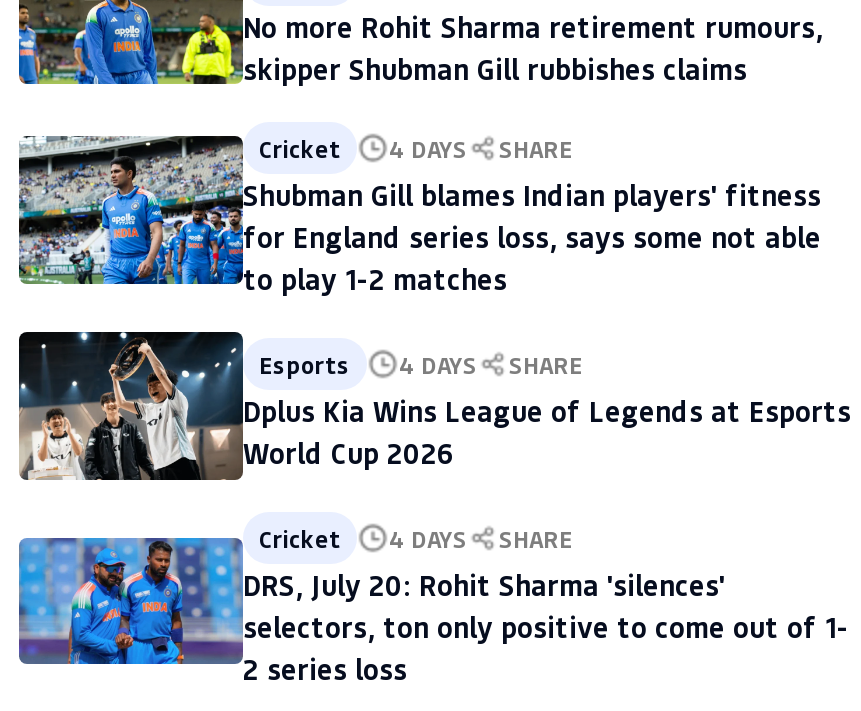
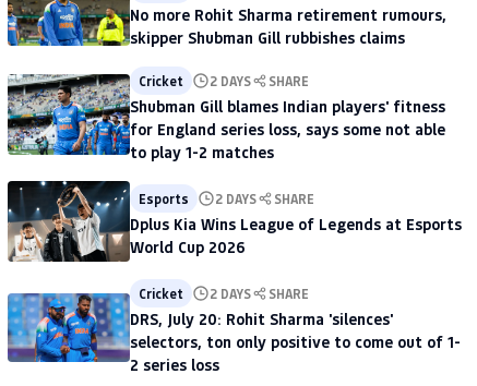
[259,131,573,163] Cricket 4 DAYS SHARE -> [139,72,309,89] Cricket 2 DAYS SHARE
[259,348,583,380] Esports 4 DAYS SHARE -> [139,190,314,207] Esports 2 DAYS SHARE
[259,523,573,555] Cricket 4 DAYS SHARE -> [139,285,309,302] Cricket 2 DAYS SHARE

